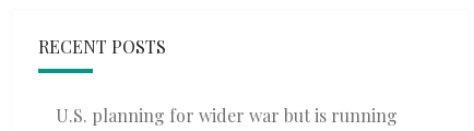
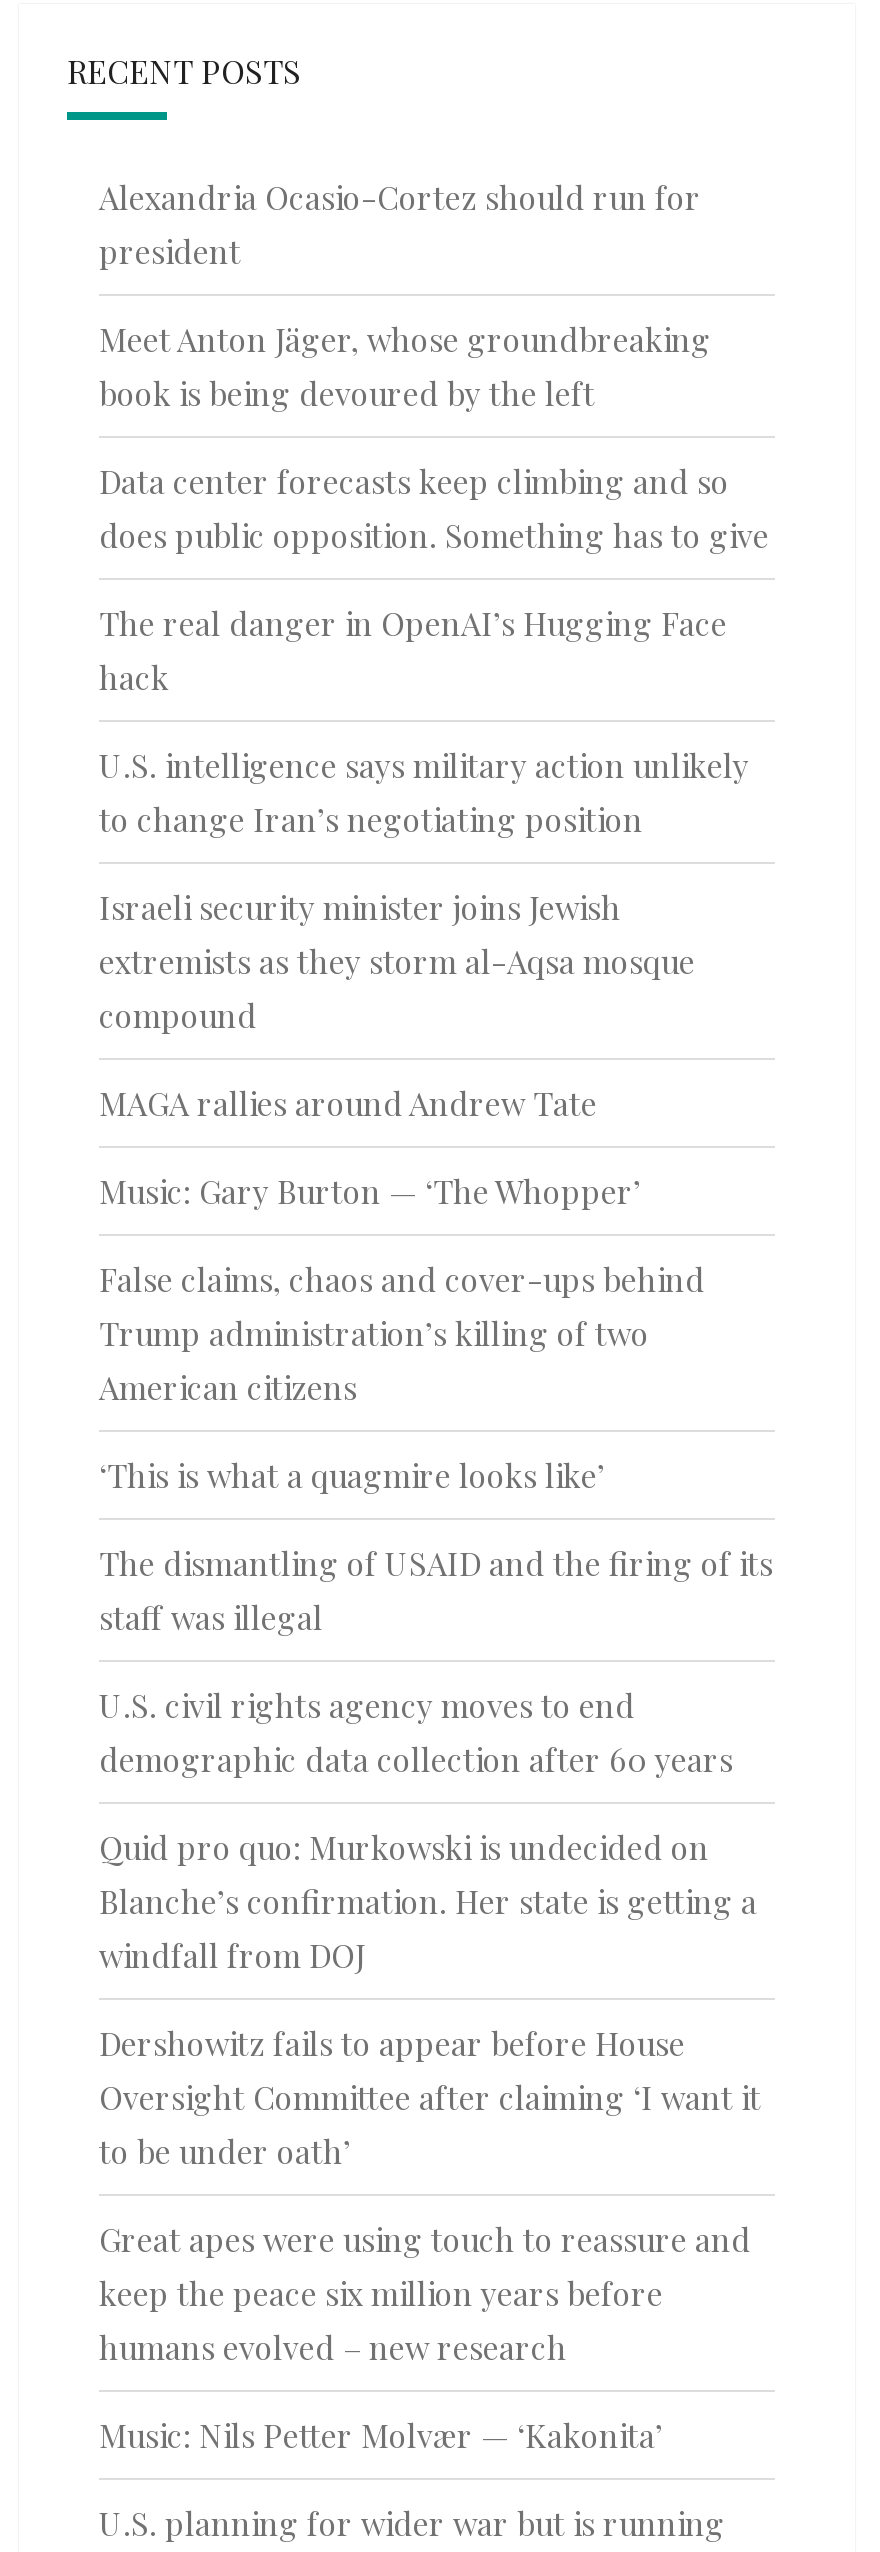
none -> [99,177,773,2457] Alexandria Ocasio-Cortez should run for | president | Meet Anton Jäger, whose groundbreaking | book is being devoured by the left | Data center forecasts keep climbing and so | does public opposition. Something has to give | The real danger in OpenAI’s Hugging Face | hack | U.S. intelligence says military action unlikely | to change Iran’s negotiating position | Israeli security minister joins Jewish | extremists as they storm al-Aqsa mosque | compound | MAGA rallies around Andrew Tate | Music: Gary Burton — ‘The Whopper’ | False claims, chaos and cover-ups behind | Trump administration’s killing of two | American citizens | ‘This is what a quagmire looks like’ | The dismantling of USAID and the firing of its | staff was illegal | U.S. civil rights agency moves to end | demographic data collection after 60 years | Quid pro quo: Murkowski is undecided on | Blanche’s confirmation. Her state is getting a | windfall from DOJ | Dershowitz fails to appear before House | Oversight Committee after claiming ‘I want it | to be under oath’ | Great apes were using touch to reassure and | keep the peace six million years before | humans evolved – new research | Music: Nils Petter Molvær — ‘Kakonita’

